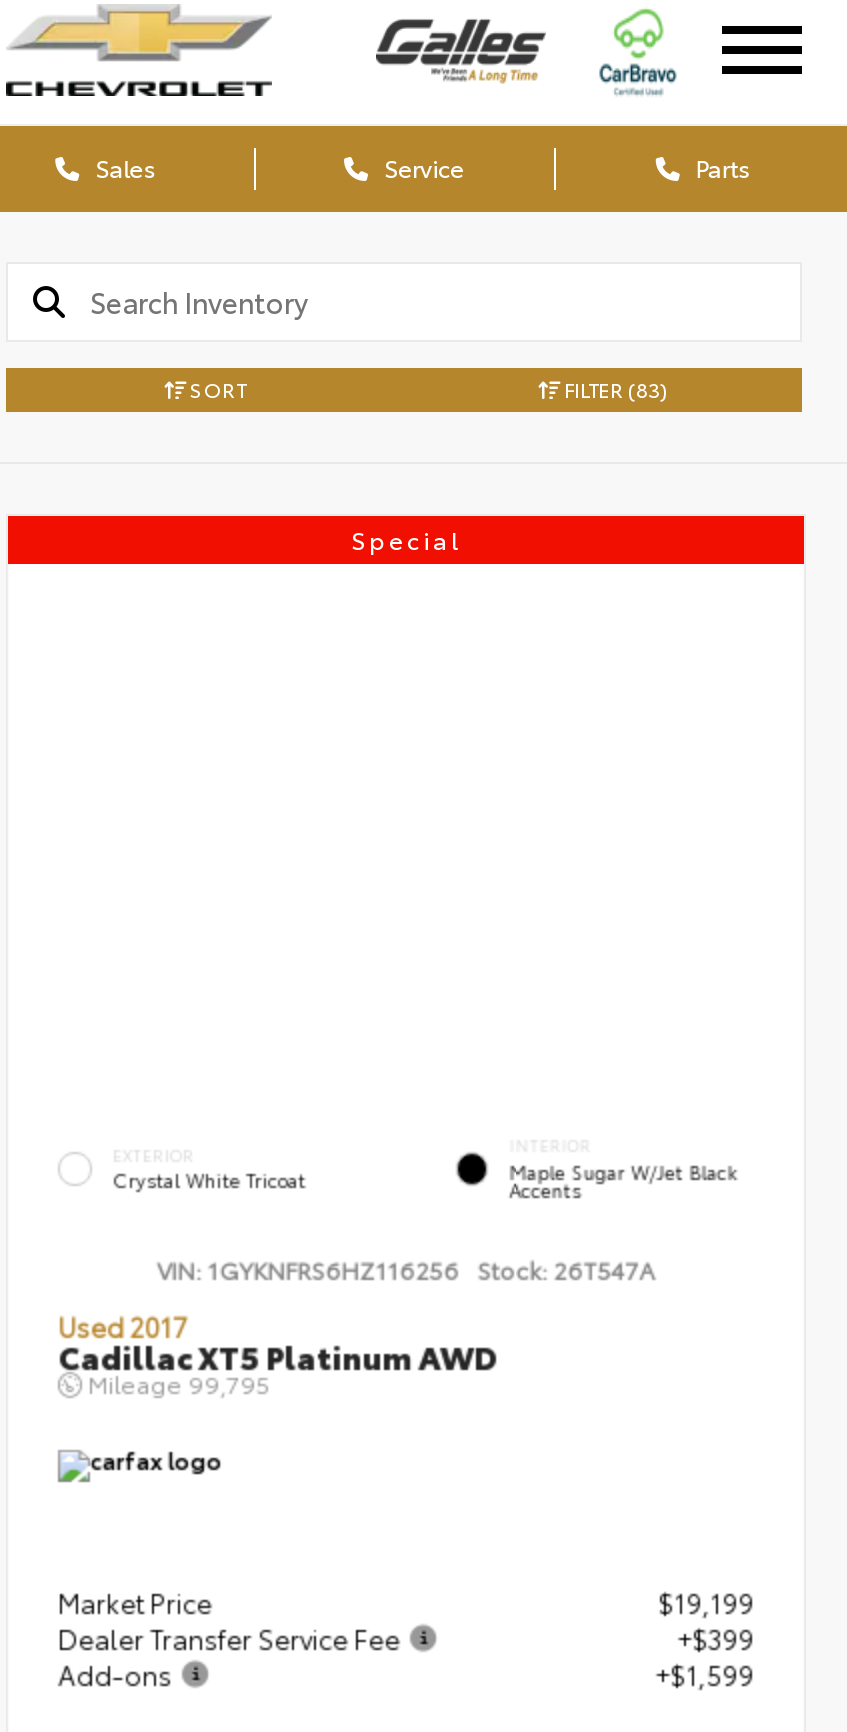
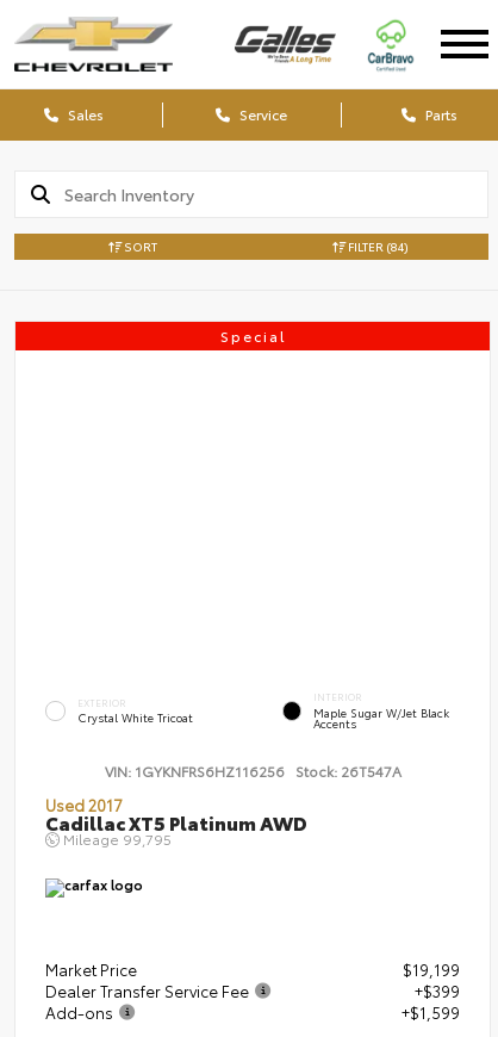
[560,374,668,404] FILTER (83) -> [345,237,408,255] FILTER (84)

